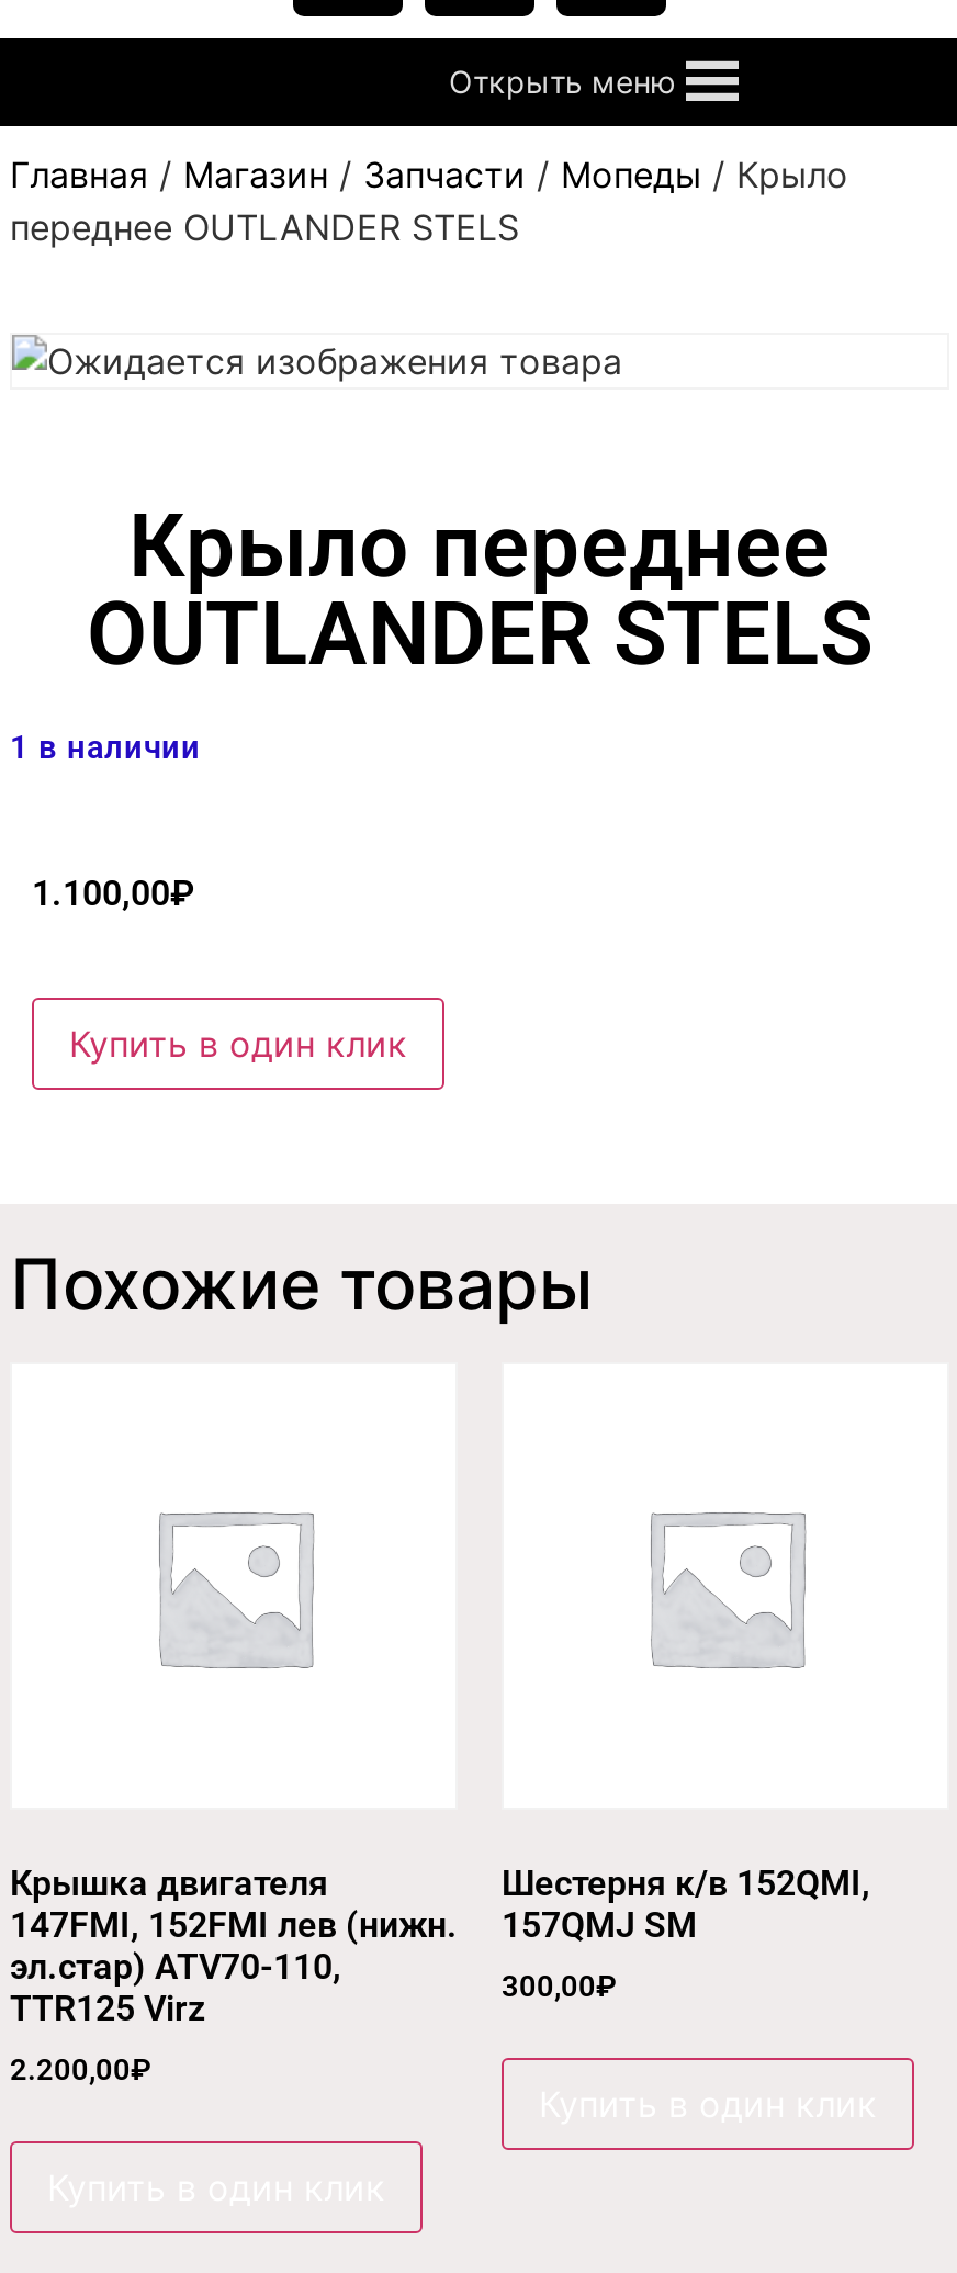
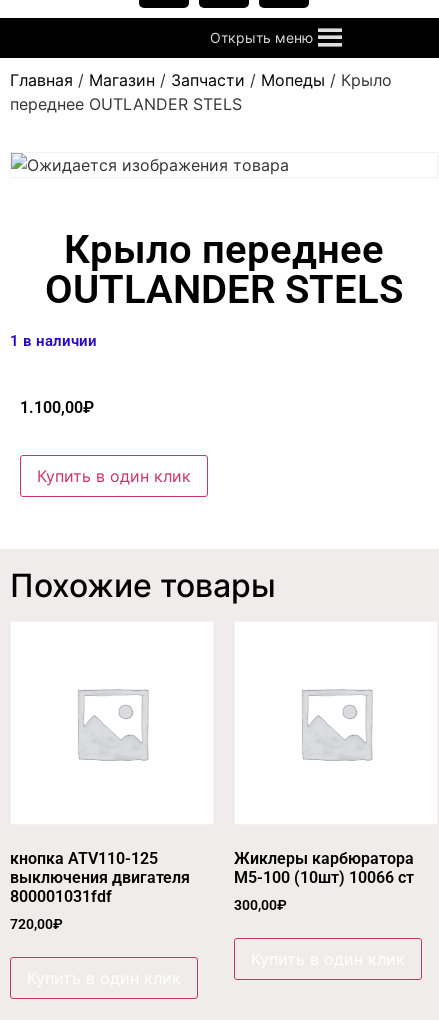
[10,1862,458,2029] Крышка двигателя | 147FMI, 152FMI лев (нижн. | эл.стар) ATV70-110, | TTR125 Virz -> [10,849,190,906] кнопка ATV110-125 | выключения двигателя | 800001031fdf
[502,1862,870,1945] Шестерня к/в 152QMI, | 157QMJ SM -> [234,849,414,887] Жиклеры карбюратора | M5-100 (10шт) 10066 ст
[10,2051,153,2086] 2.200,00₽ -> [10,916,63,932] 720,00₽

